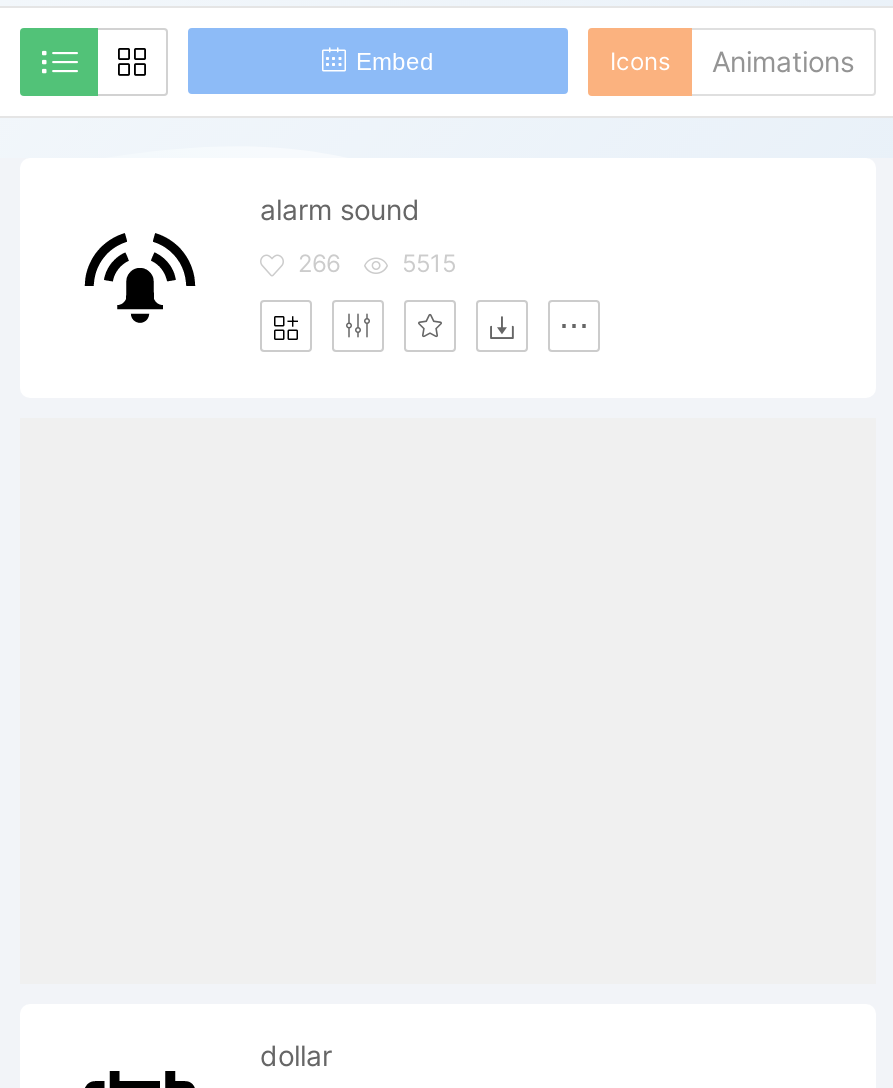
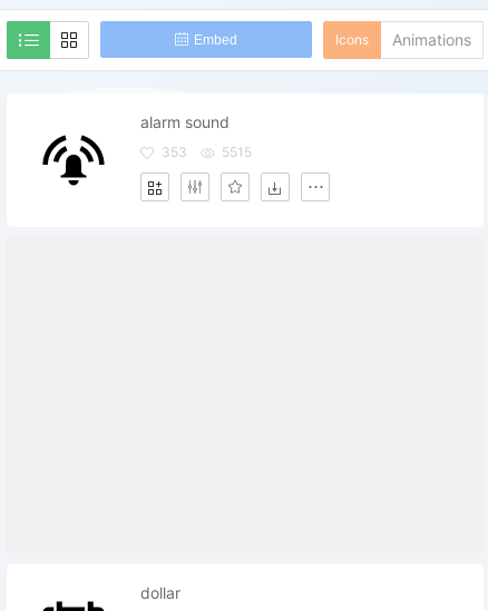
[298,248,340,278] 266 -> [162,144,187,160] 353

